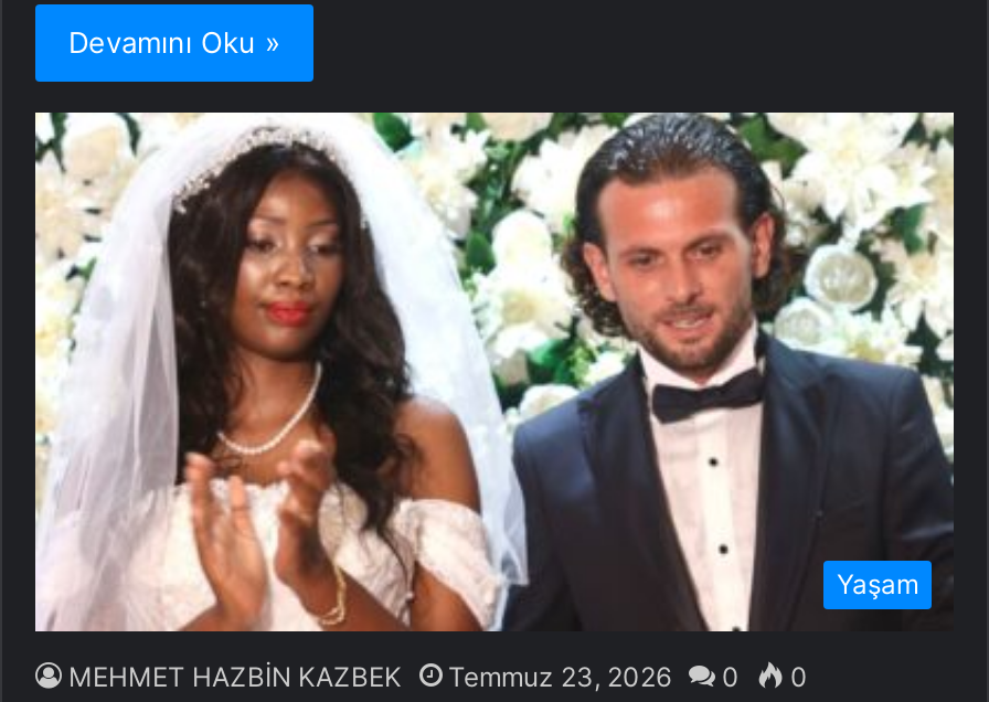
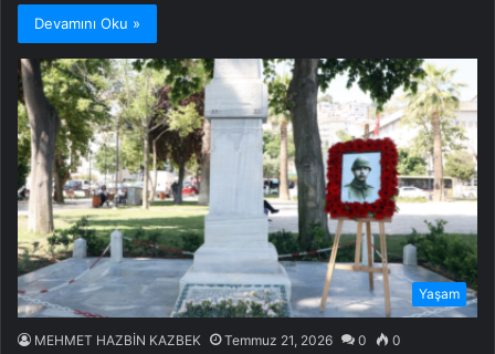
[33,109,956,693] [image] | MEHMET HAZBİN KAZBEK Temmuz 23, 2026 0 0 -> [17,58,478,349] [image] | MEHMET HAZBİN KAZBEK Temmuz 21, 2026 0 0

